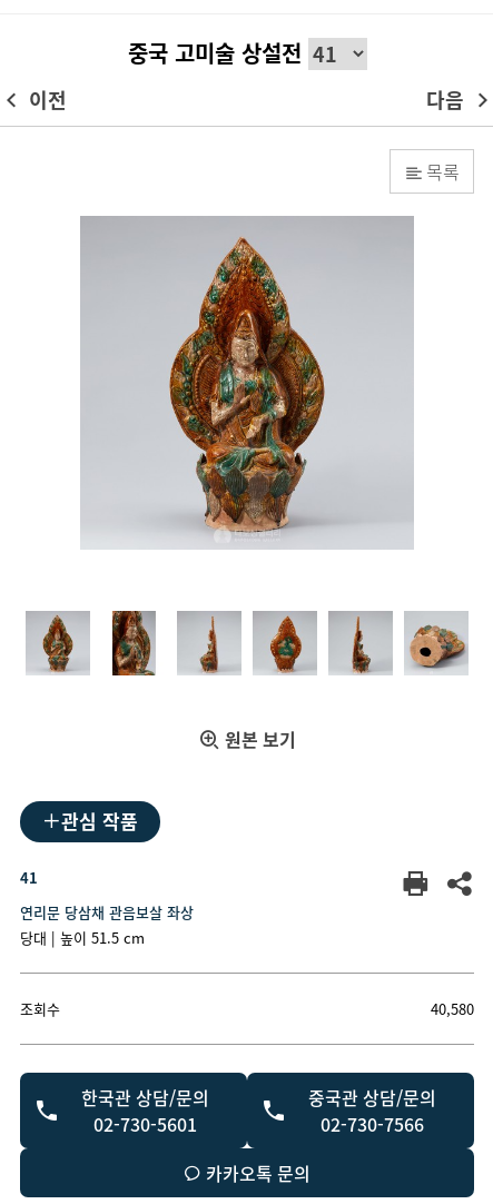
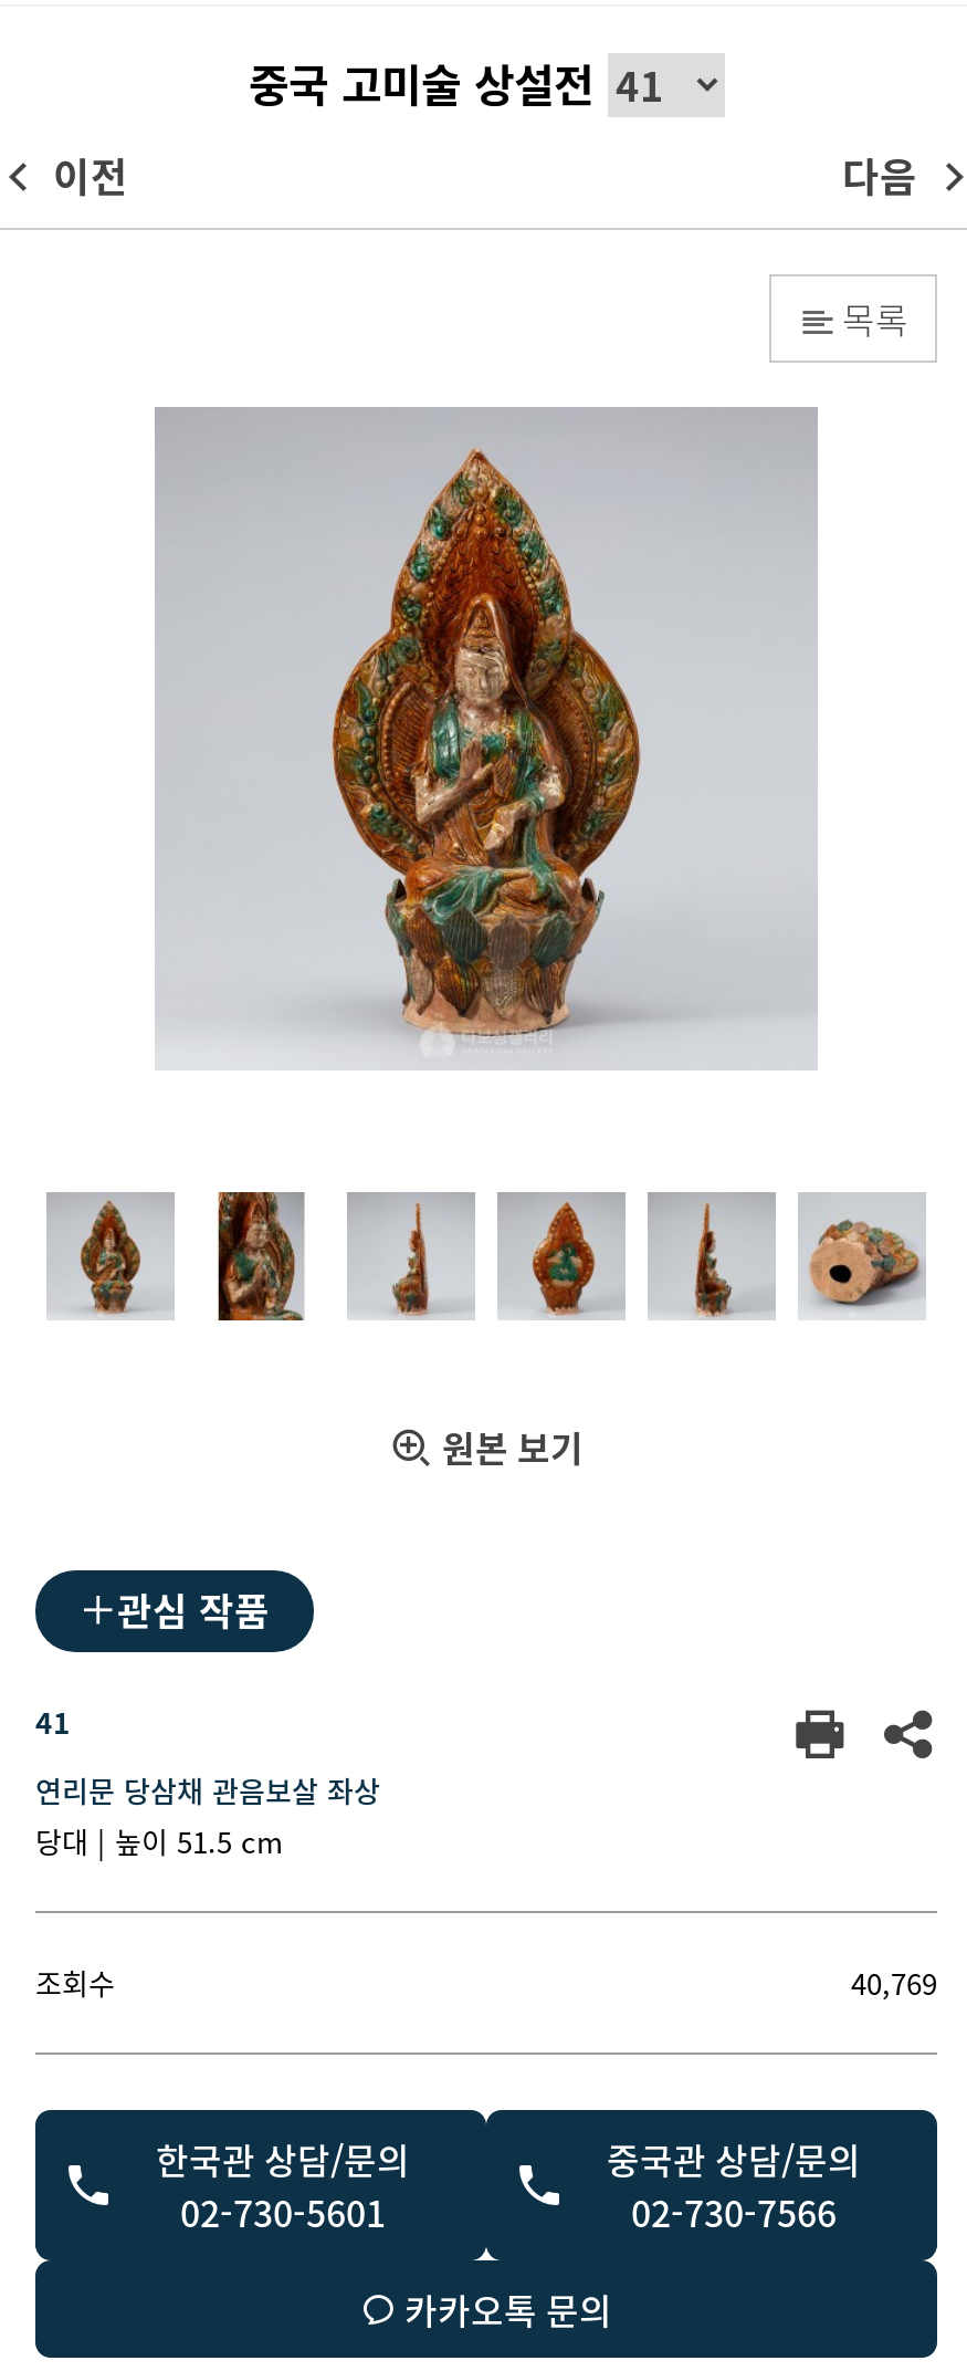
[431,998,474,1019] 40,580 -> [851,1962,937,2004] 40,769

